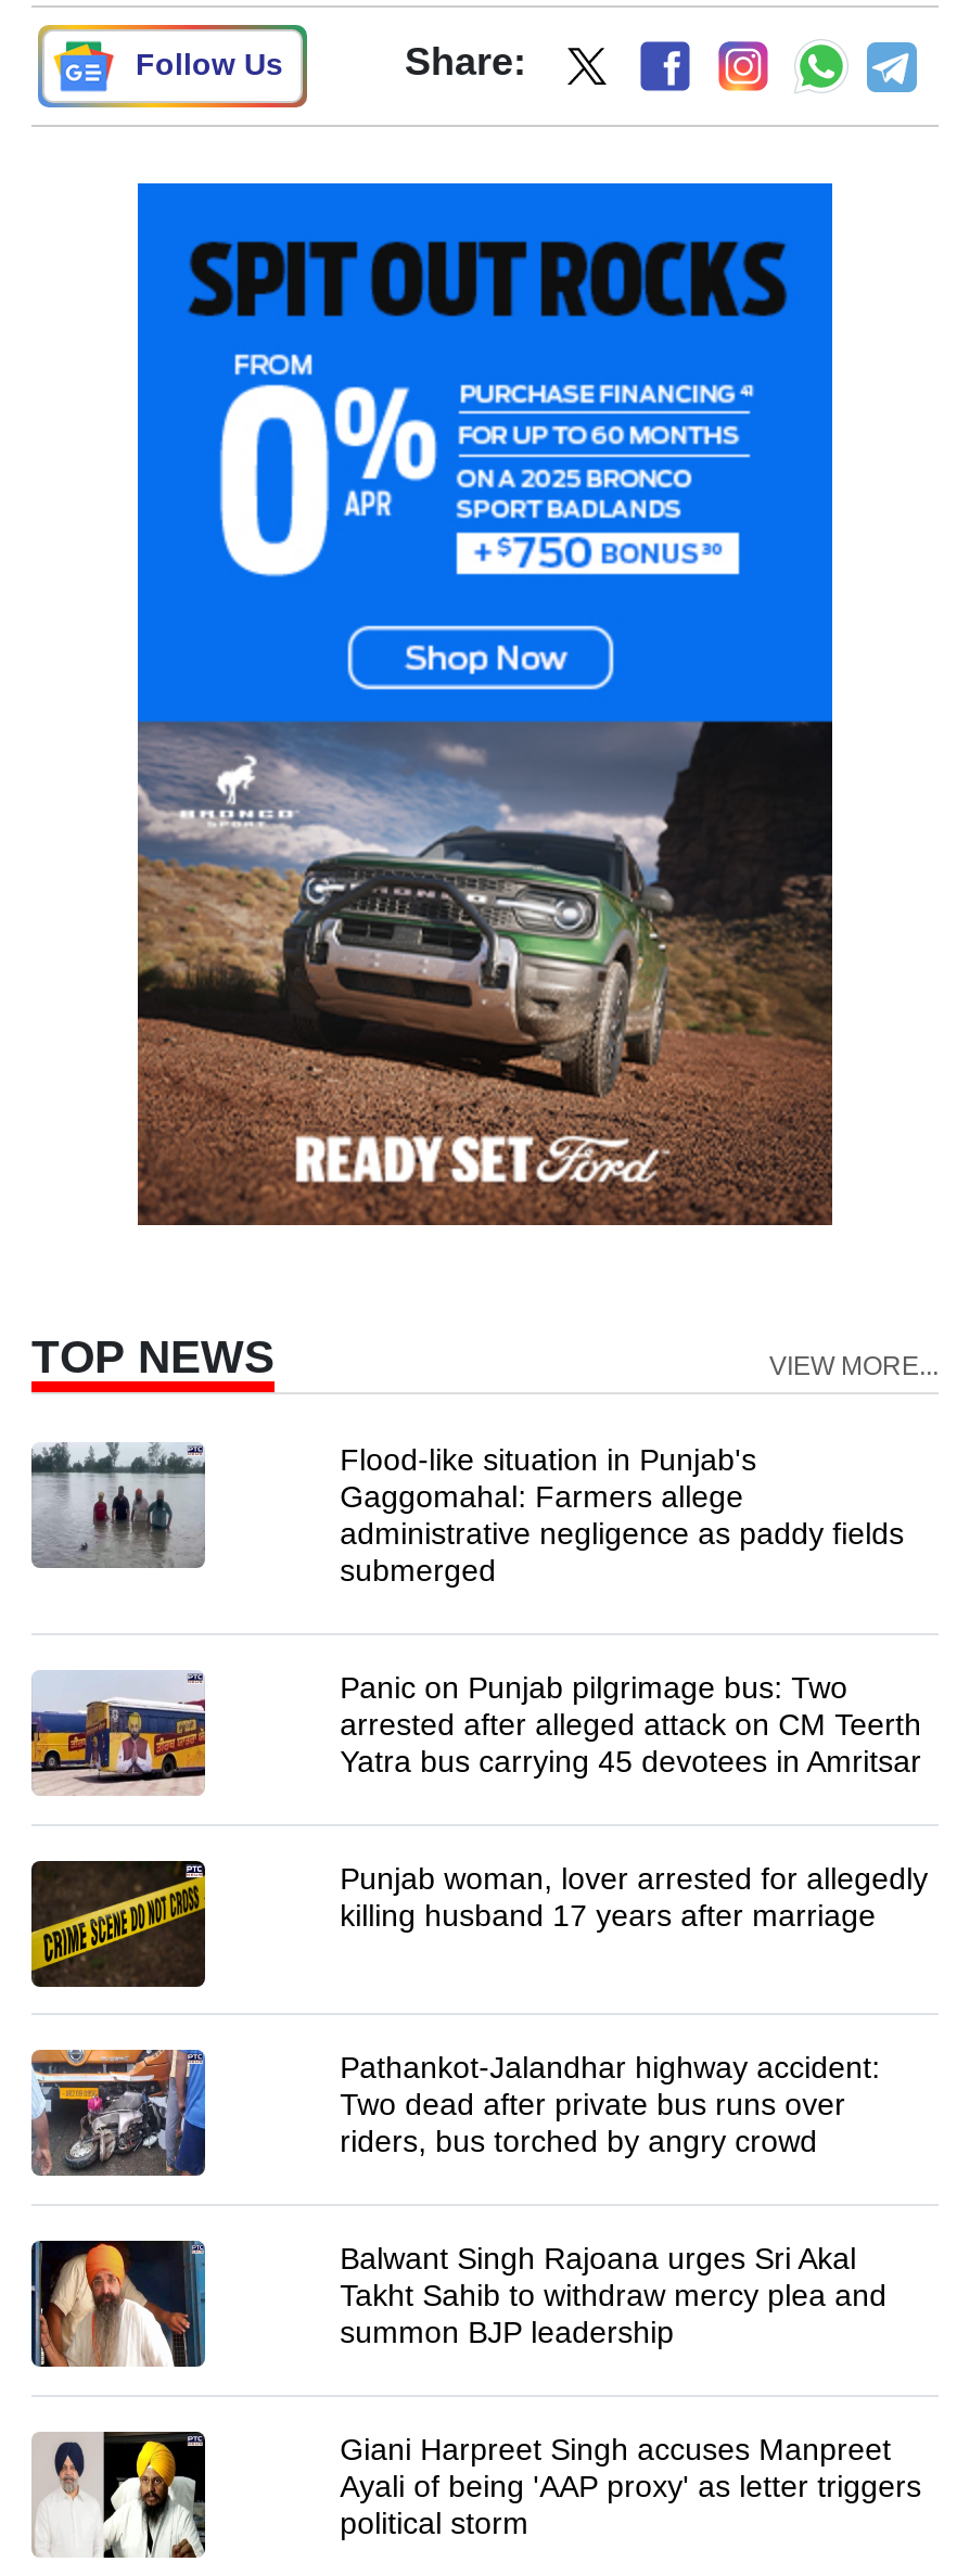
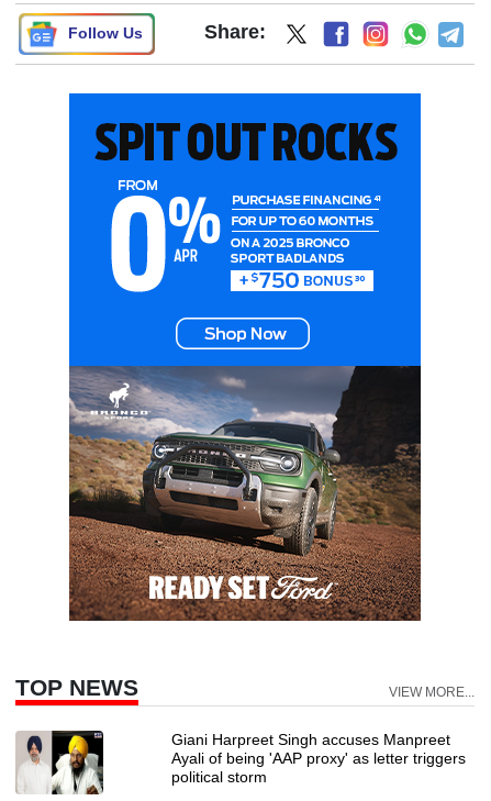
[31,1442,207,1568] [image] -> none
[340,1442,928,1932] Flood-like situation in Punjab's | Gaggomahal: Farmers allege | administrative negligence as paddy fields | submerged | Panic on Punjab pilgrimage bus: Two | arrested after alleged attack on CM Teerth | Yatra bus carrying 45 devotees in Amritsar | Punjab woman, lover arrested for allegedly | killing husband 17 years after marriage -> none
[29,1670,207,1796] [image] -> none
[29,1859,207,1989] [image] -> none
[29,2048,207,2178] [image] -> none
[340,2050,887,2349] Pathankot-Jalandhar highway accident: | Two dead after private bus runs over | riders, bus torched by angry crowd | Balwant Singh Rajoana urges Sri Akal | Takht Sahib to withdraw mercy plea and | summon BJP leadership -> none
[29,2239,207,2369] [image] -> none

